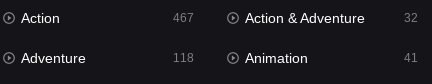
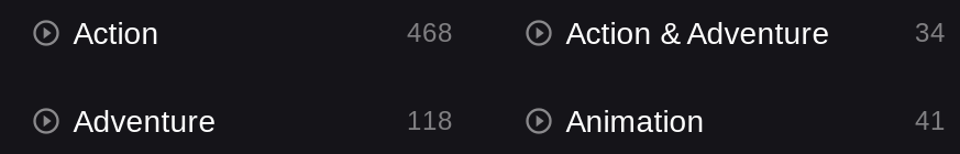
[173,11,194,25] 467 -> [407,18,453,49] 468
[404,11,418,25] 32 -> [915,18,946,49] 34

